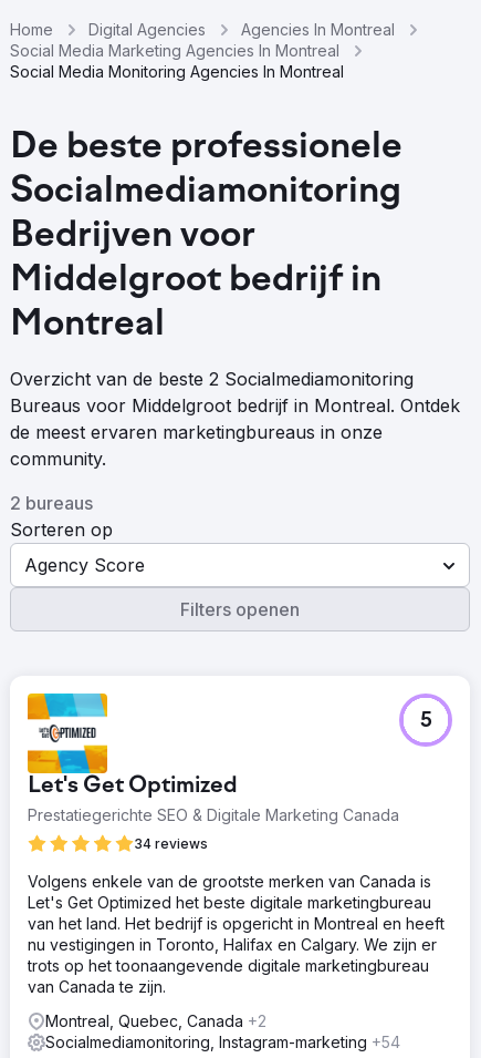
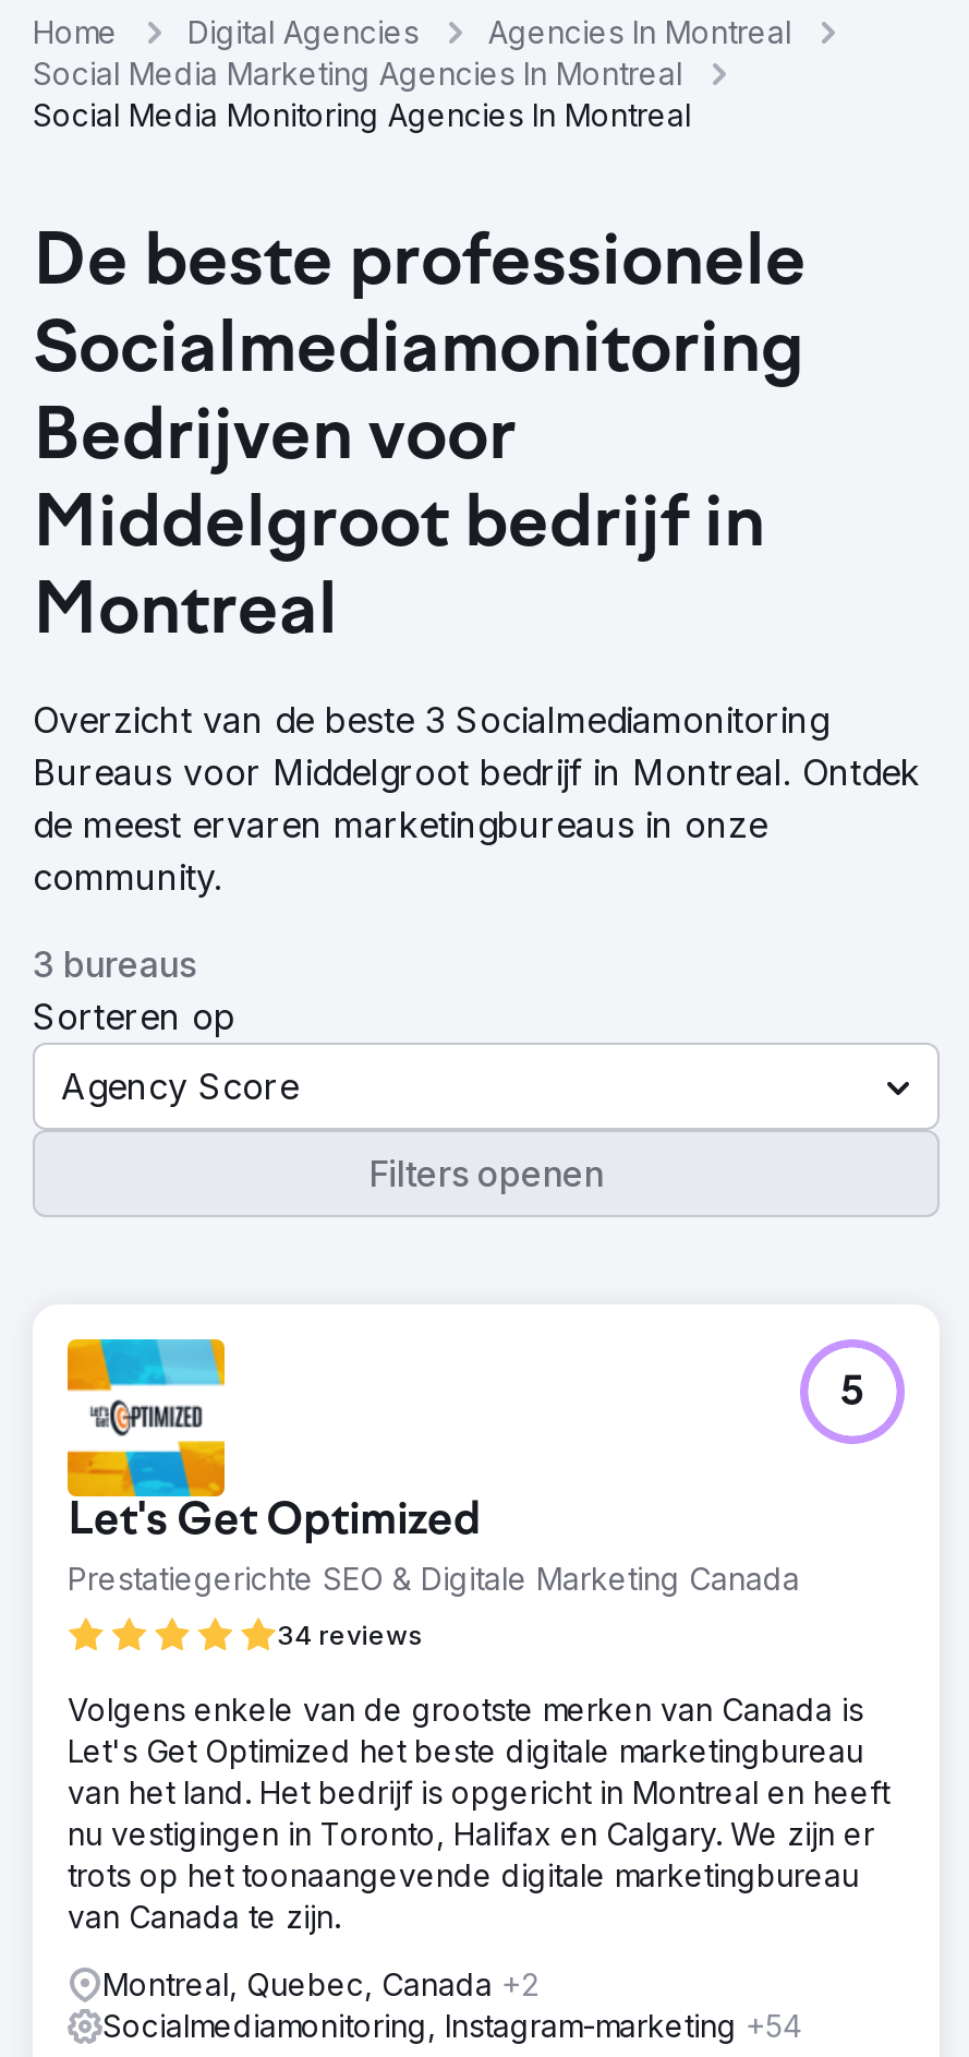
[10,368,414,390] Overzicht van de beste 2 Socialmediamonitoring -> [33,698,828,742] Overzicht van de beste 3 Socialmediamonitoring
[10,492,93,514] 2 bureaus -> [33,942,196,986] 3 bureaus

